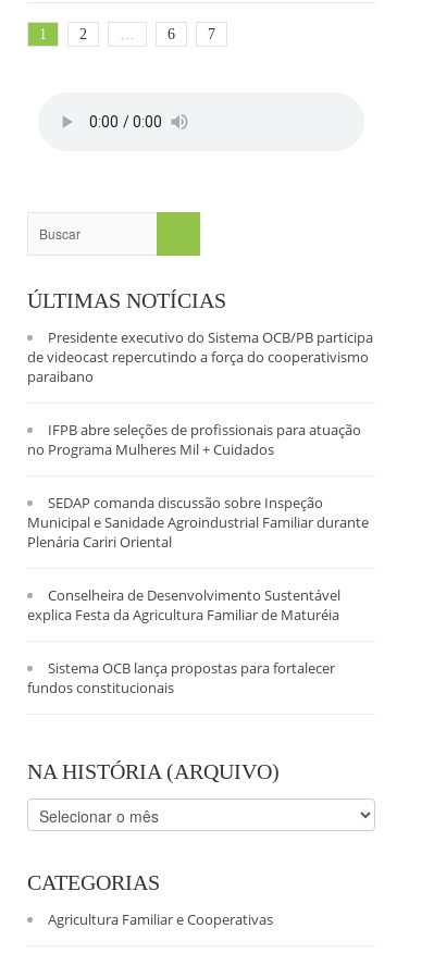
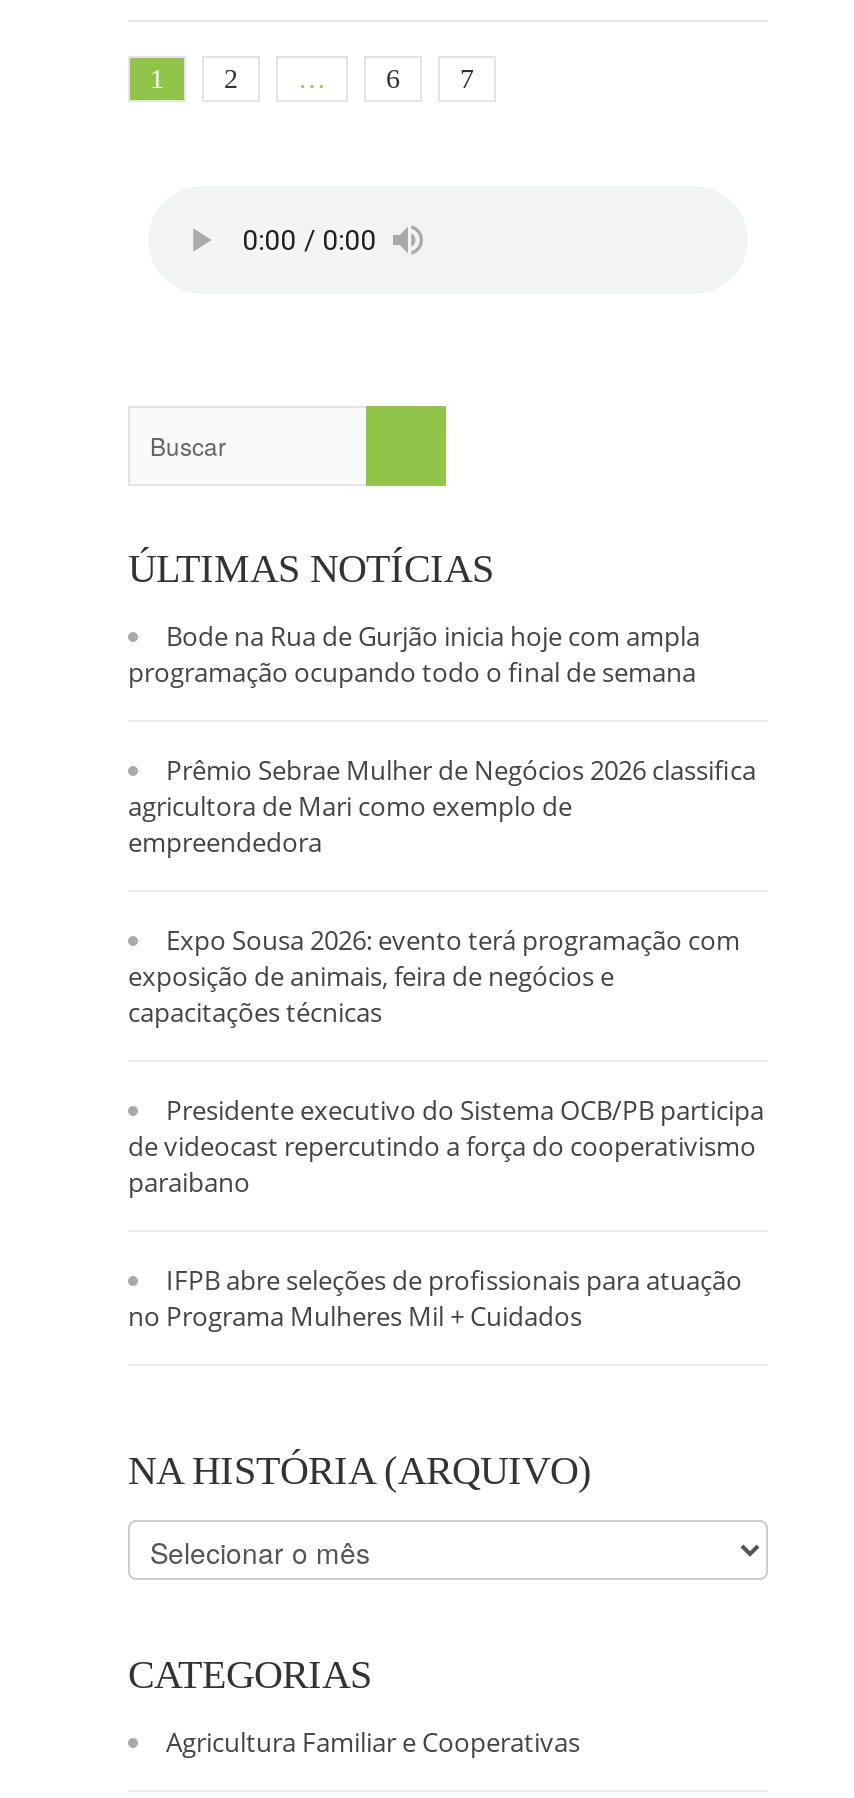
none -> [128,618,756,1030] Bode na Rua de Gurjão inicia hoje com ampla | programação ocupando todo o final de semana | Prêmio Sebrae Mulher de Negócios 2026 classifica | agricultora de Mari como exemplo de | empreendedora | Expo Sousa 2026: evento terá programação com | exposição de animais, feira de negócios e | capacitações técnicas
moved [27,327,373,459] -> [128,1092,764,1334]: Presidente executivo do Sistema OCB/PB participa | de videocast repercutindo a força do cooperativismo | paraibano | IFPB abre seleções de profissionais para atuação | no Programa Mulheres Mil + Cuidados
[27,493,369,697] SEDAP comanda discussão sobre Inspeção | Municipal e Sanidade Agroindustrial Familiar durante | Plenária Cariri Oriental | Conselheira de Desenvolvimento Sustentável | explica Festa da Agricultura Familiar de Maturéia | Sistema OCB lança propostas para fortalecer | fundos constitucionais -> none

